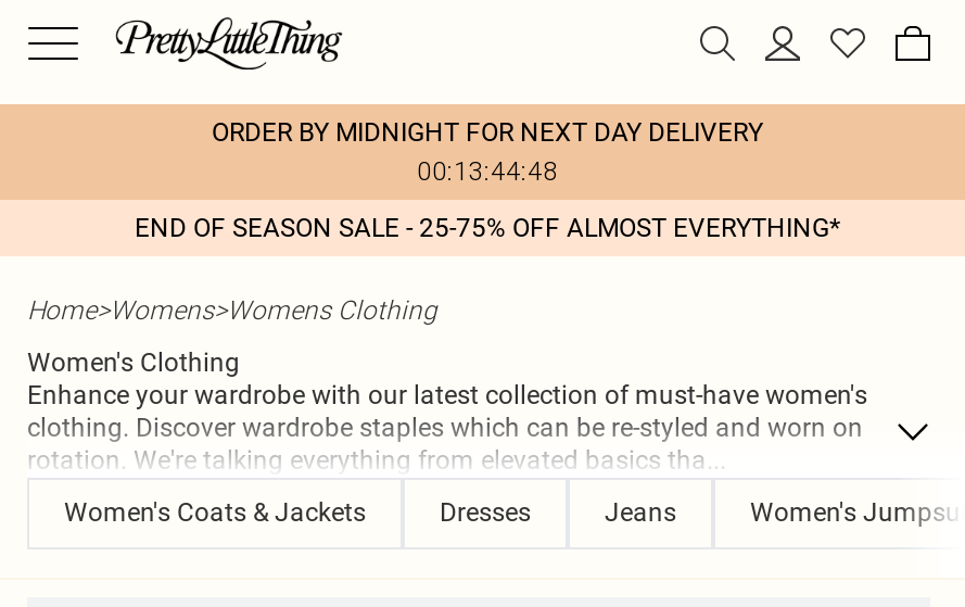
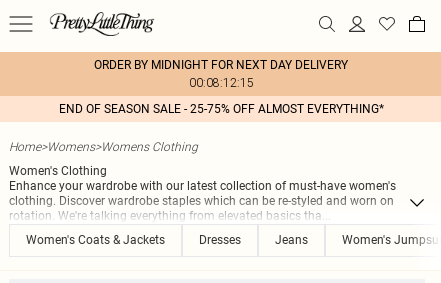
[417,154,558,187] 00:13:44:48 -> [188,75,253,90] 00:08:12:15

